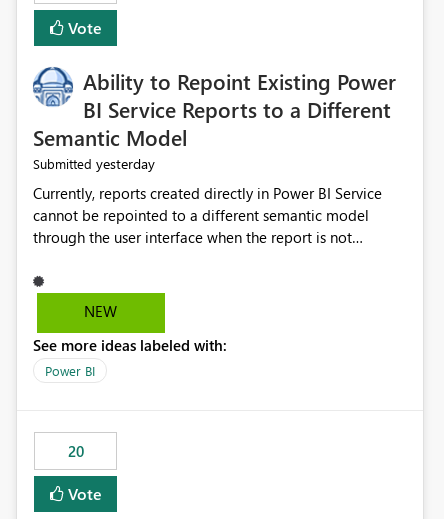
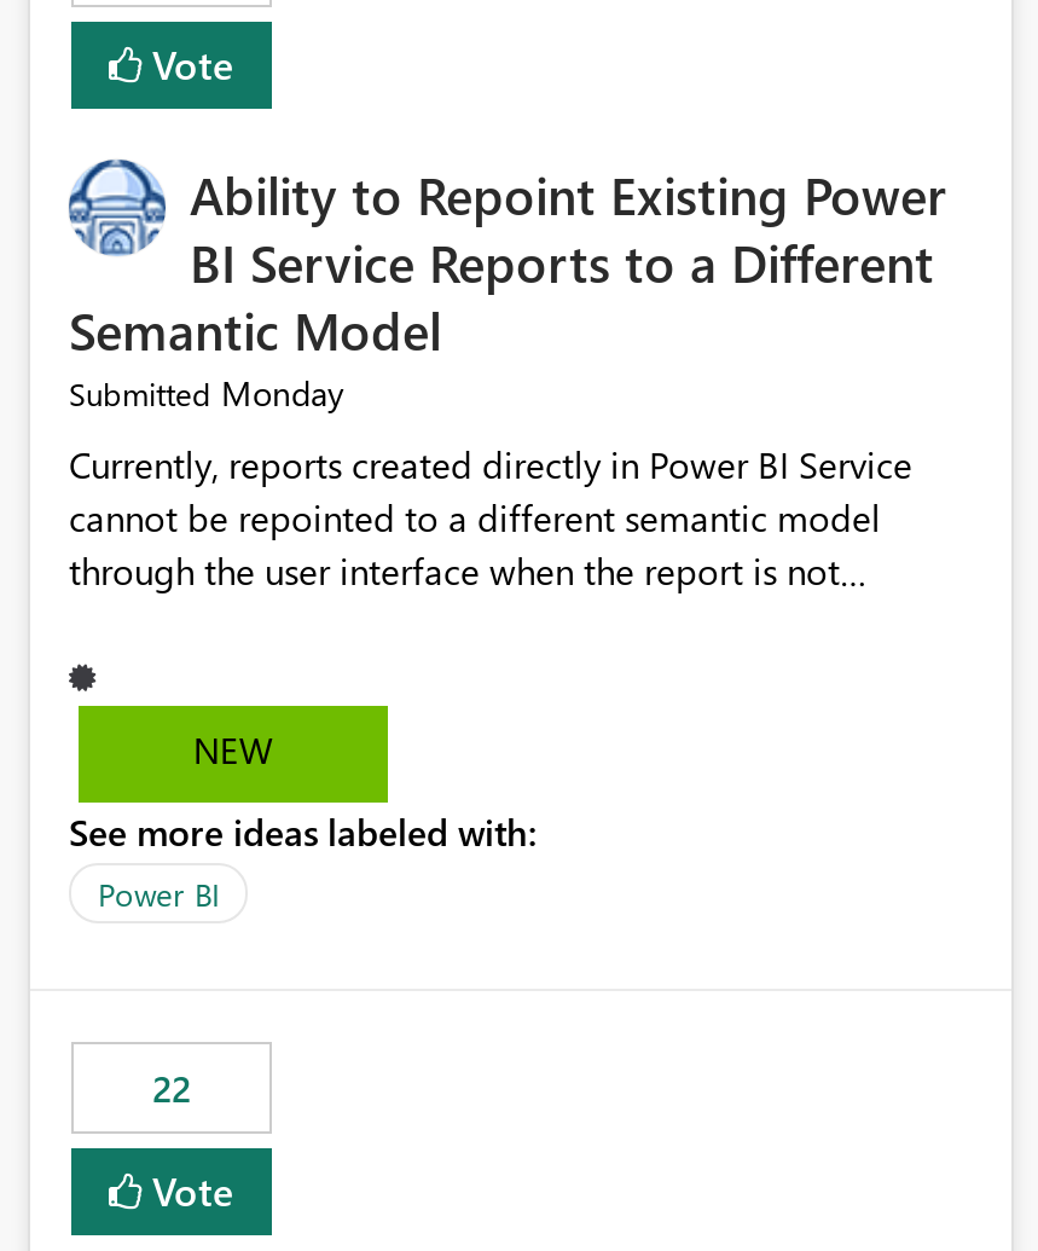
[33,154,155,173] Submitted yesterday -> [69,371,344,417] Submitted Monday
[67,441,83,461] 20 -> [152,1065,191,1113] 22

